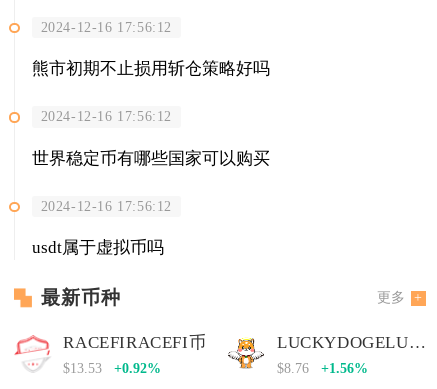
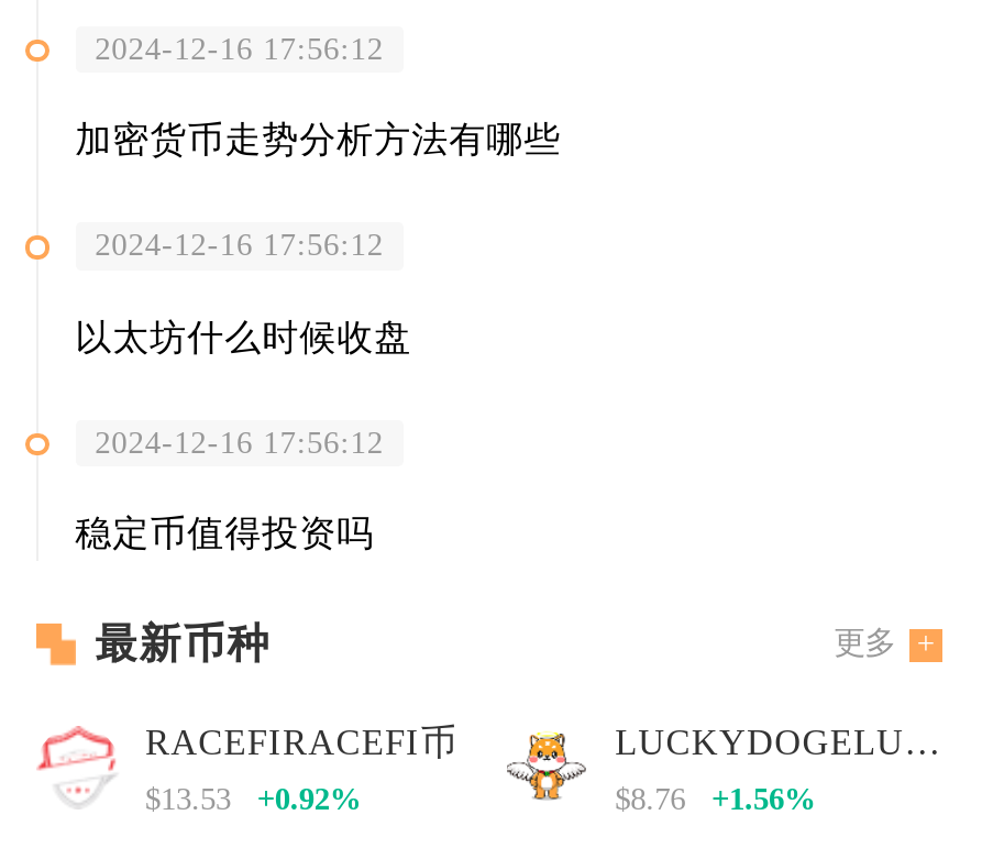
[32,59,270,78] 熊市初期不止损用斩仓策略好吗 -> [75,119,561,161] 加密货币走势分析方法有哪些
[32,148,270,167] 世界稳定币有哪些国家可以购买 -> [75,316,411,357] 以太坊什么时候收盘
[32,238,164,257] usdt属于虚拟币吗 -> [75,513,374,554] 稳定币值得投资吗

